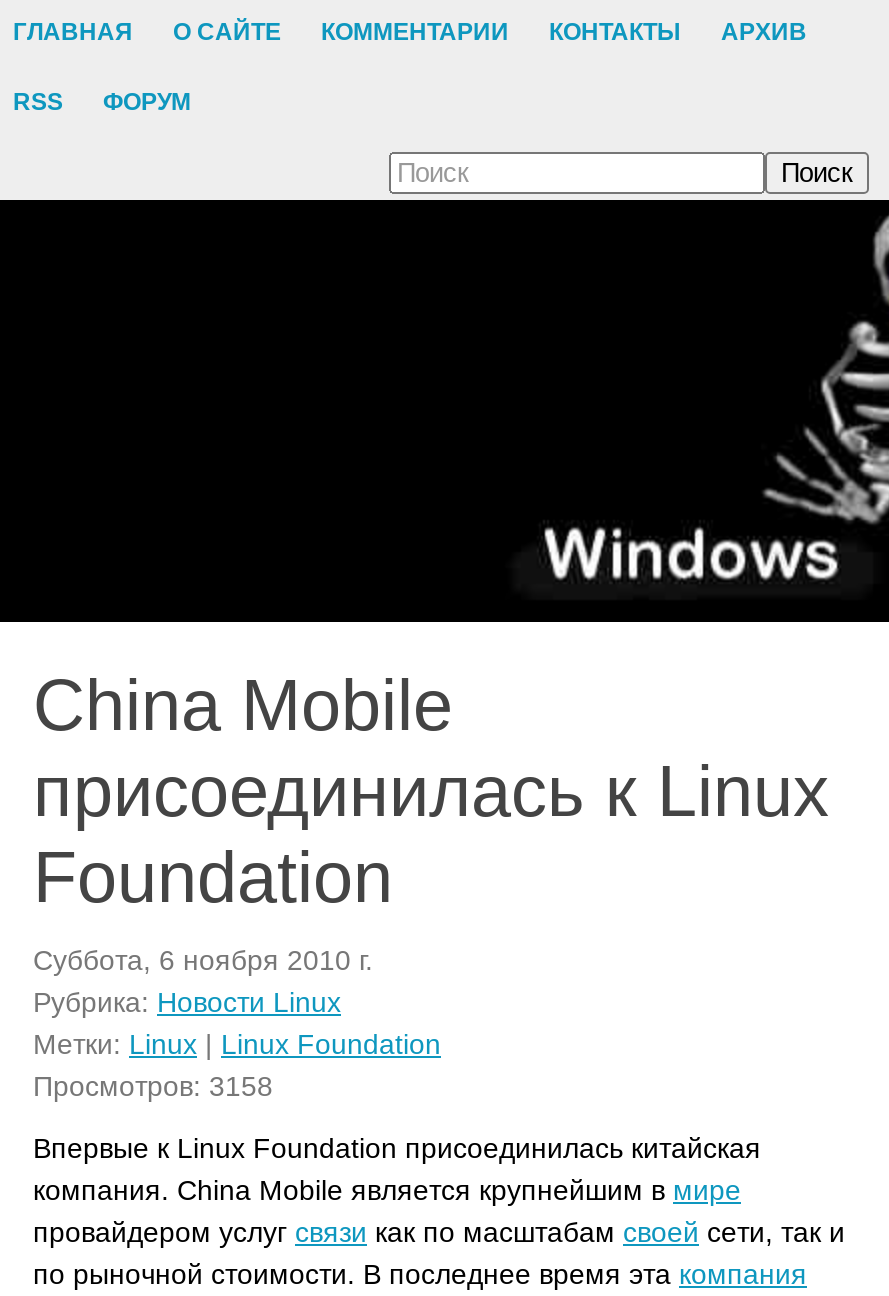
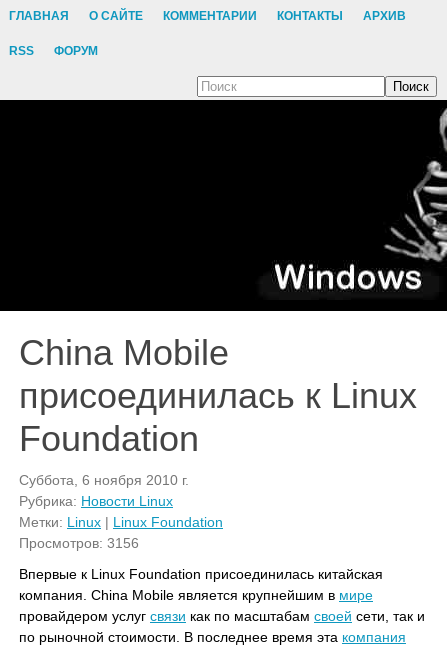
[33,1070,273,1102] Просмотров: 3158 -> [19,535,139,551] Просмотров: 3156

